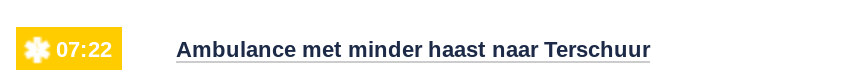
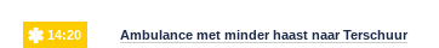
[56,37,112,61] 07:22 -> [47,27,81,42] 14:20

